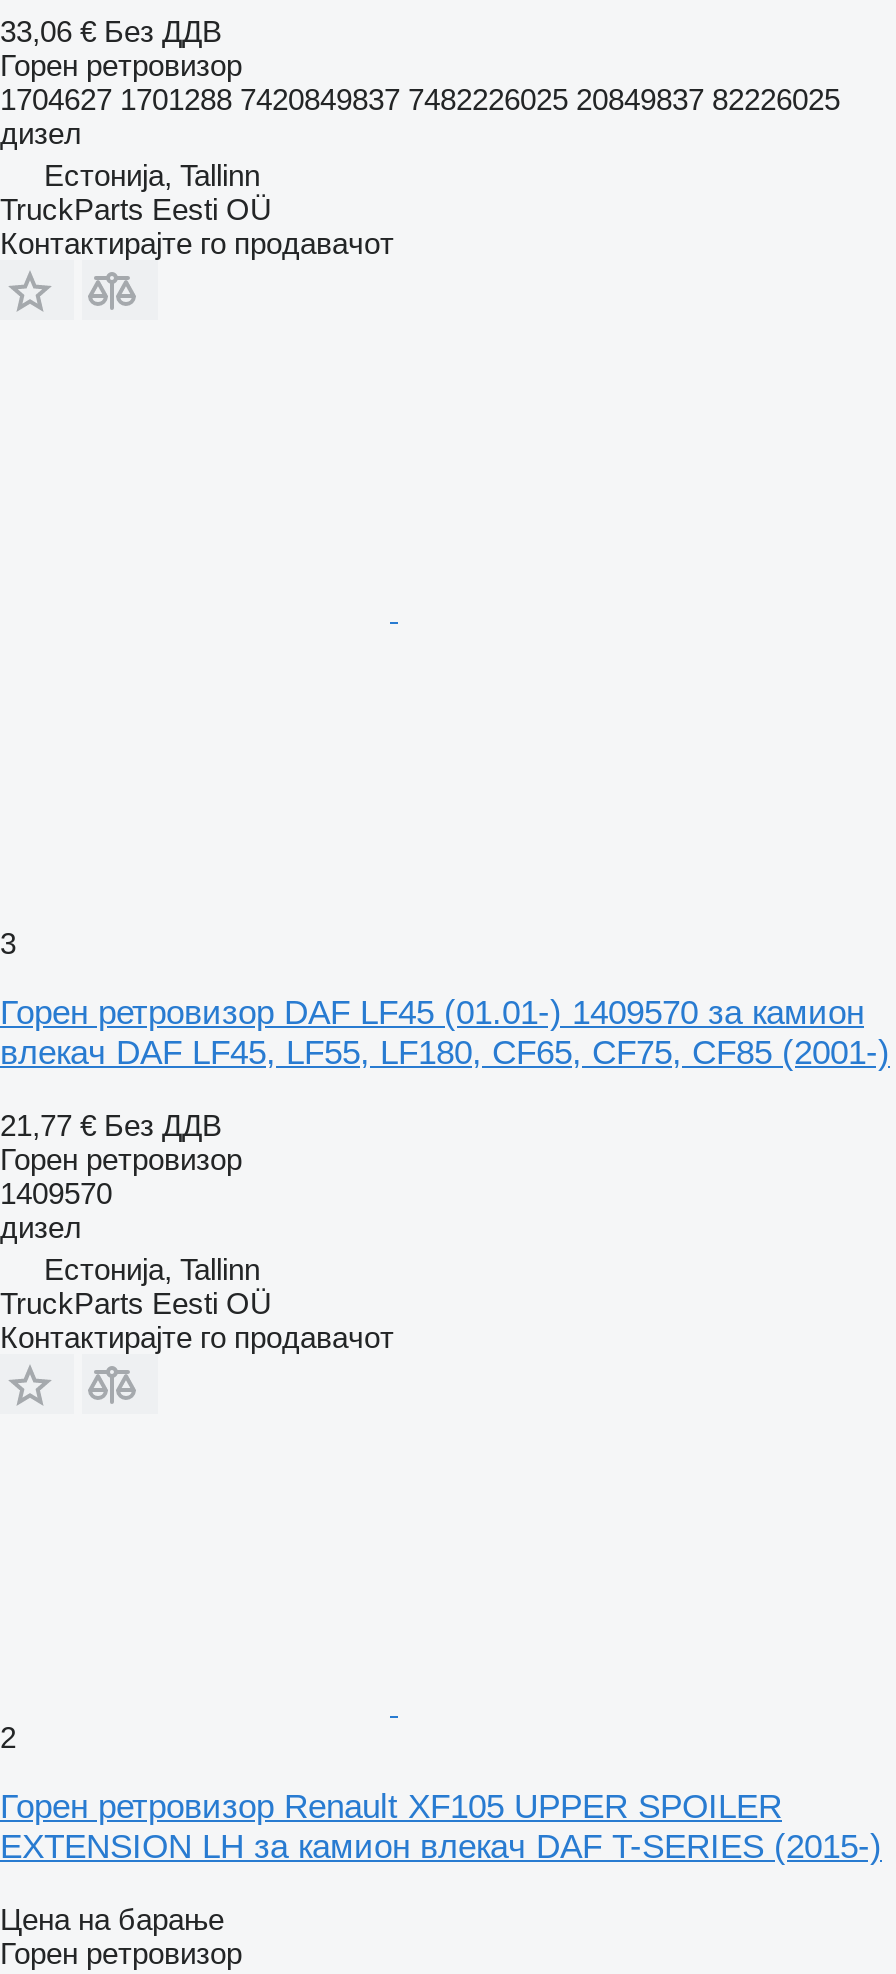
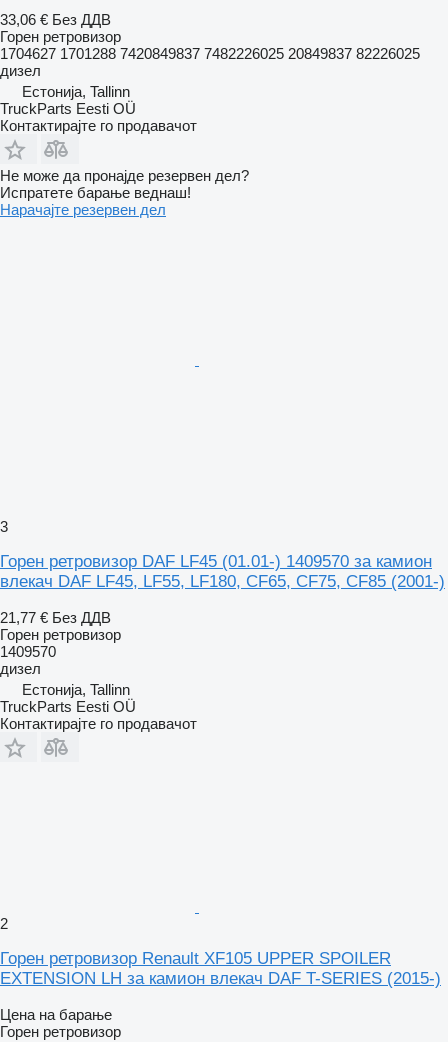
none -> [0,167,249,218] Не може да пронајде резервен дел? | Испратете барање веднаш! | Нарачајте резервен дел

